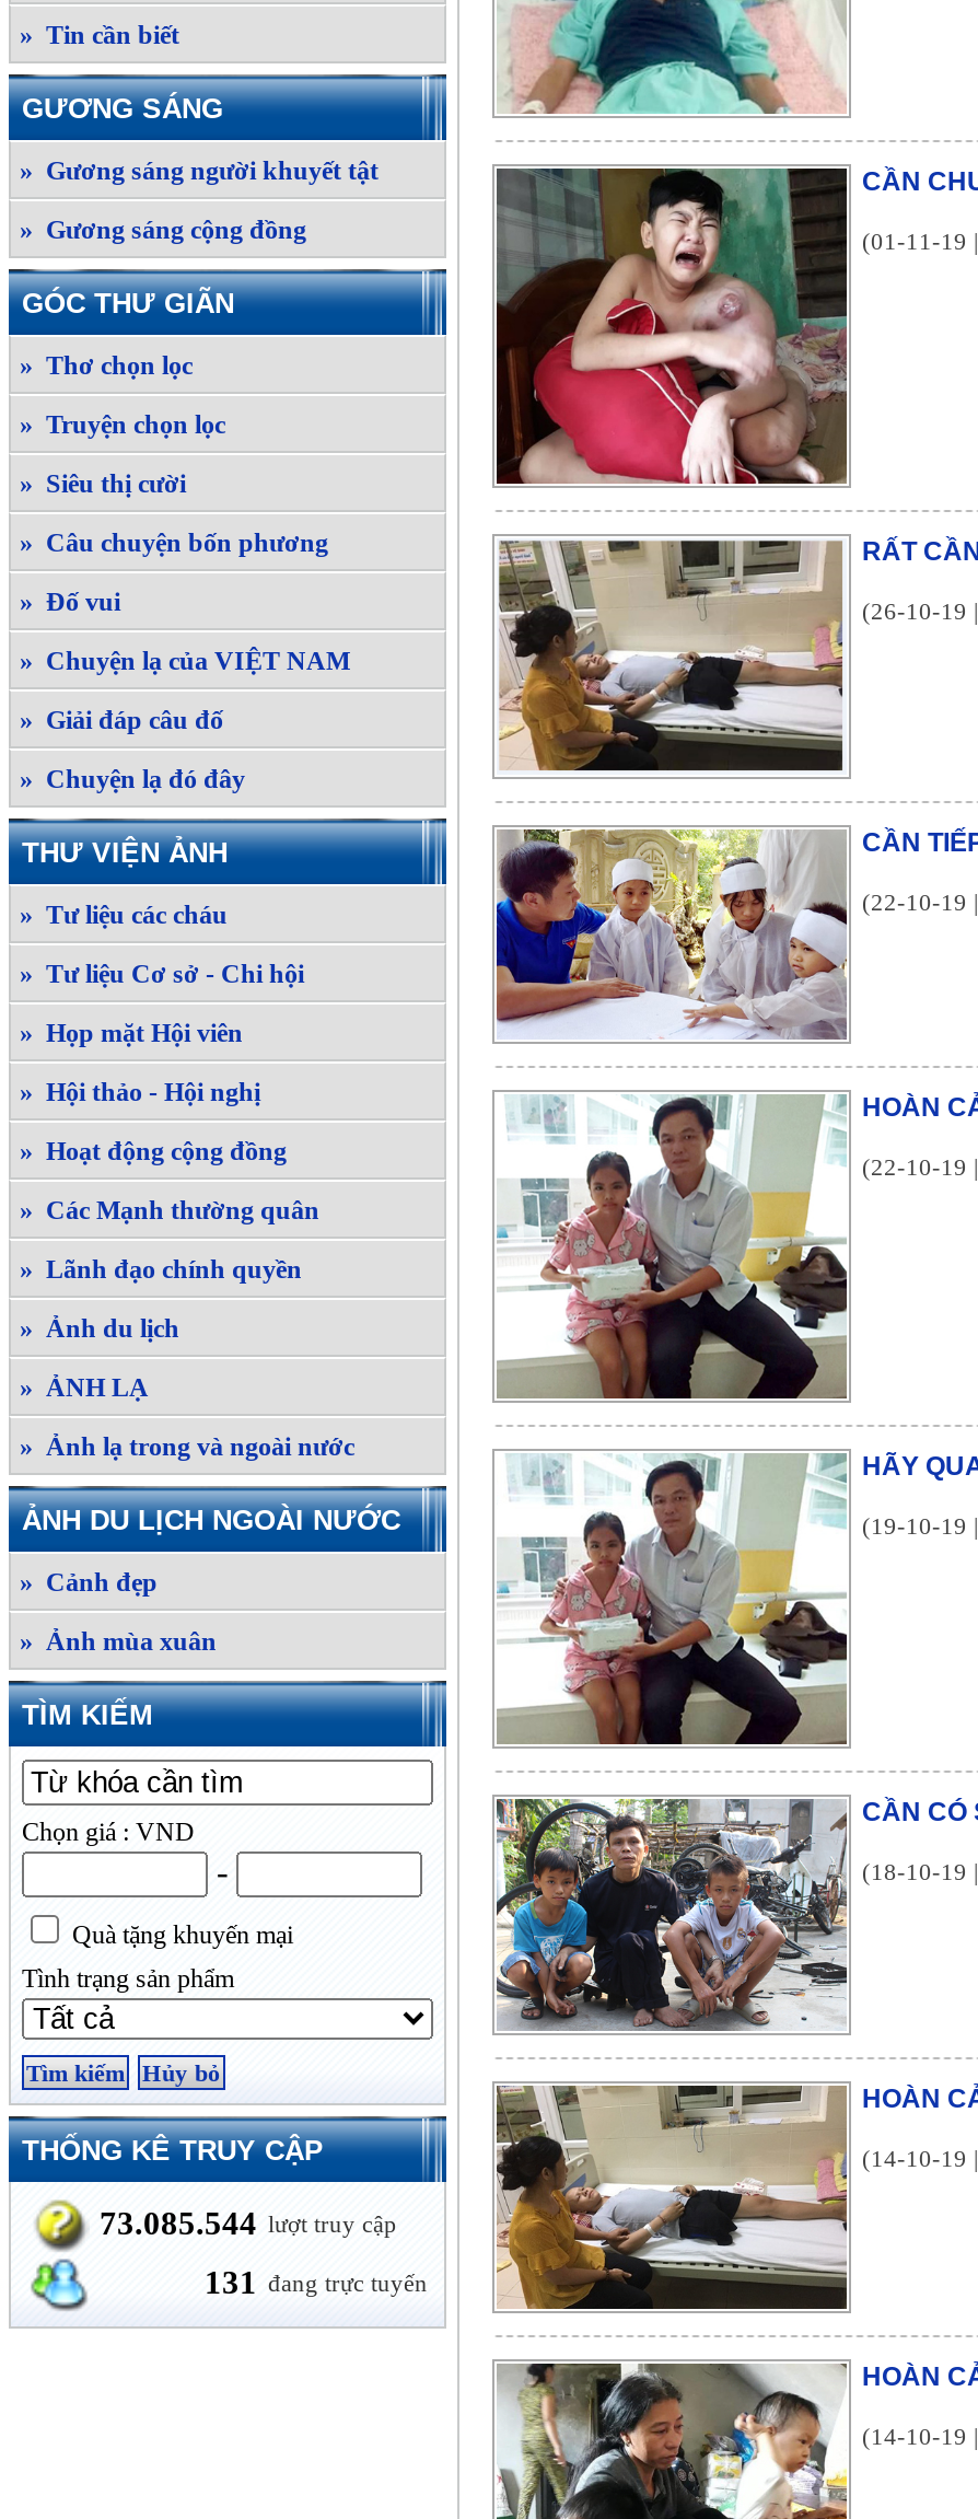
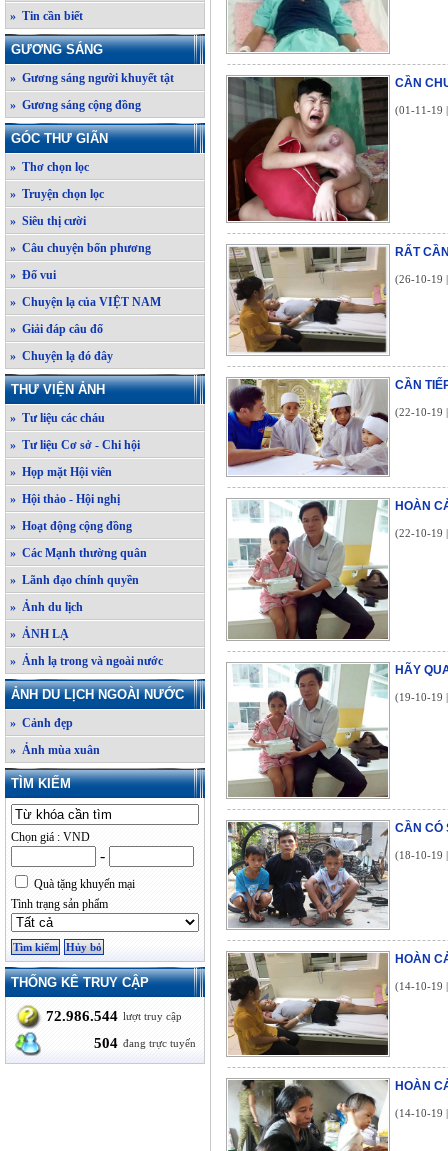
[100,2206,397,2241] 73.085.544 lượt truy cập -> [46,1008,182,1024] 72.986.544 lượt truy cập
[205,2265,428,2300] 131 đang trực tuyến -> [94,1035,196,1051] 504 đang trực tuyến

